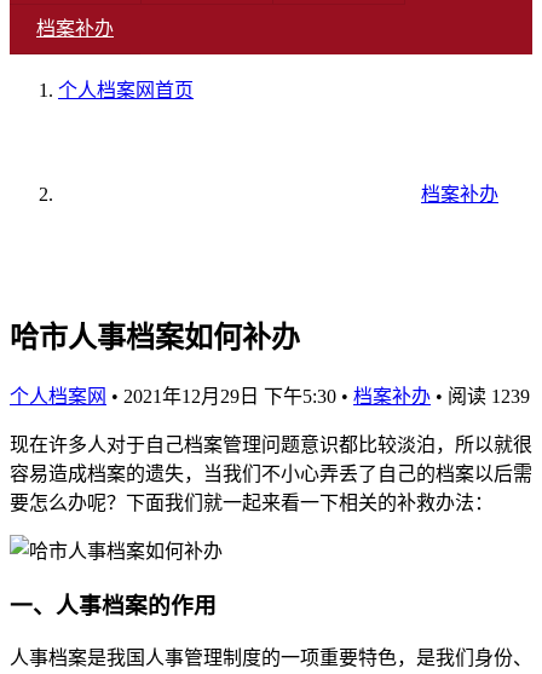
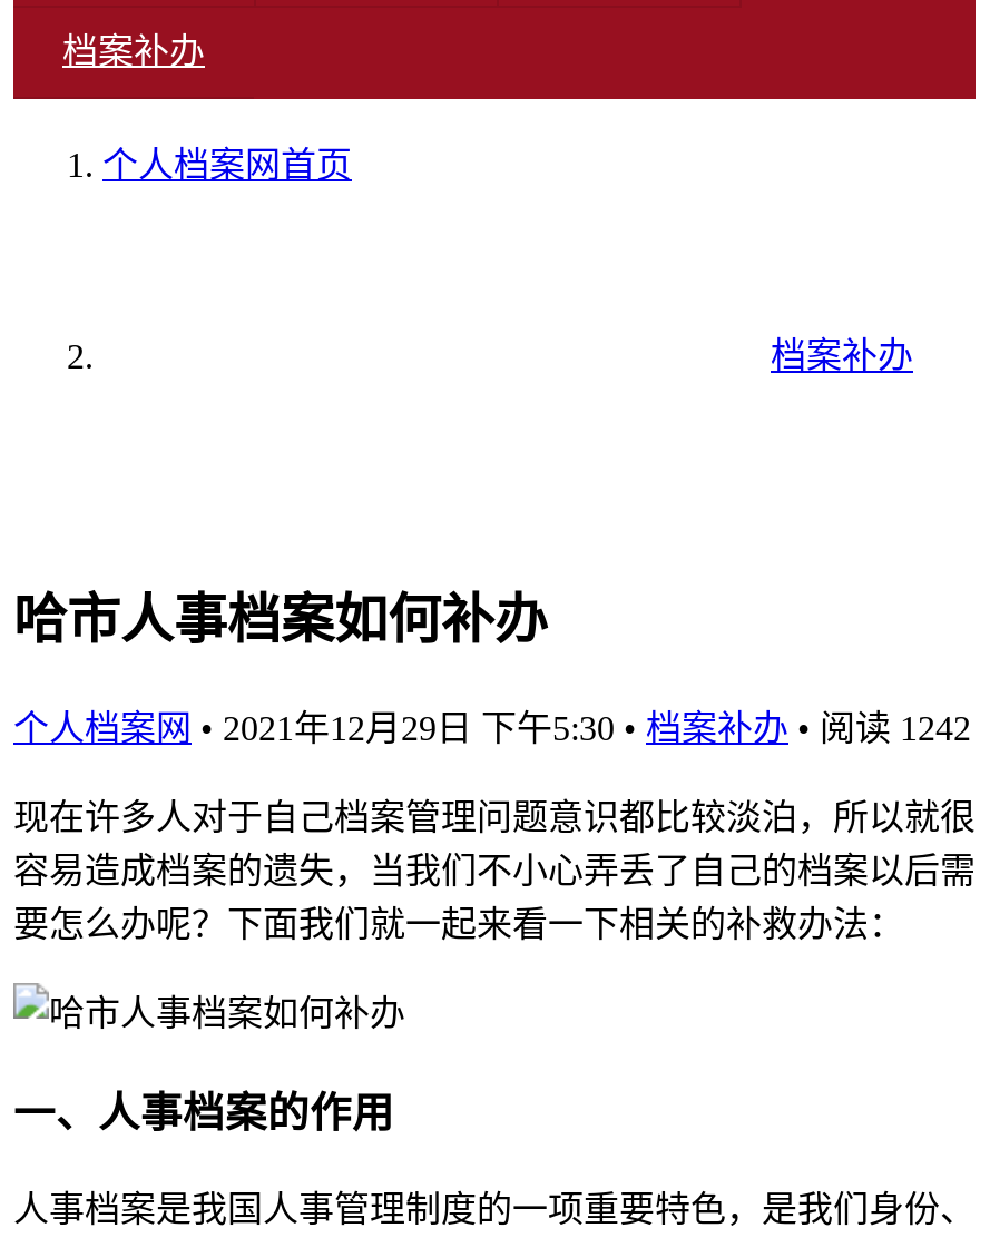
[10,386,530,406] 个人档案网 • 2021年12月29日 下午5:30 • 档案补办 • 阅读 1239 -> [13,709,971,747] 个人档案网 • 2021年12月29日 下午5:30 • 档案补办 • 阅读 1242

